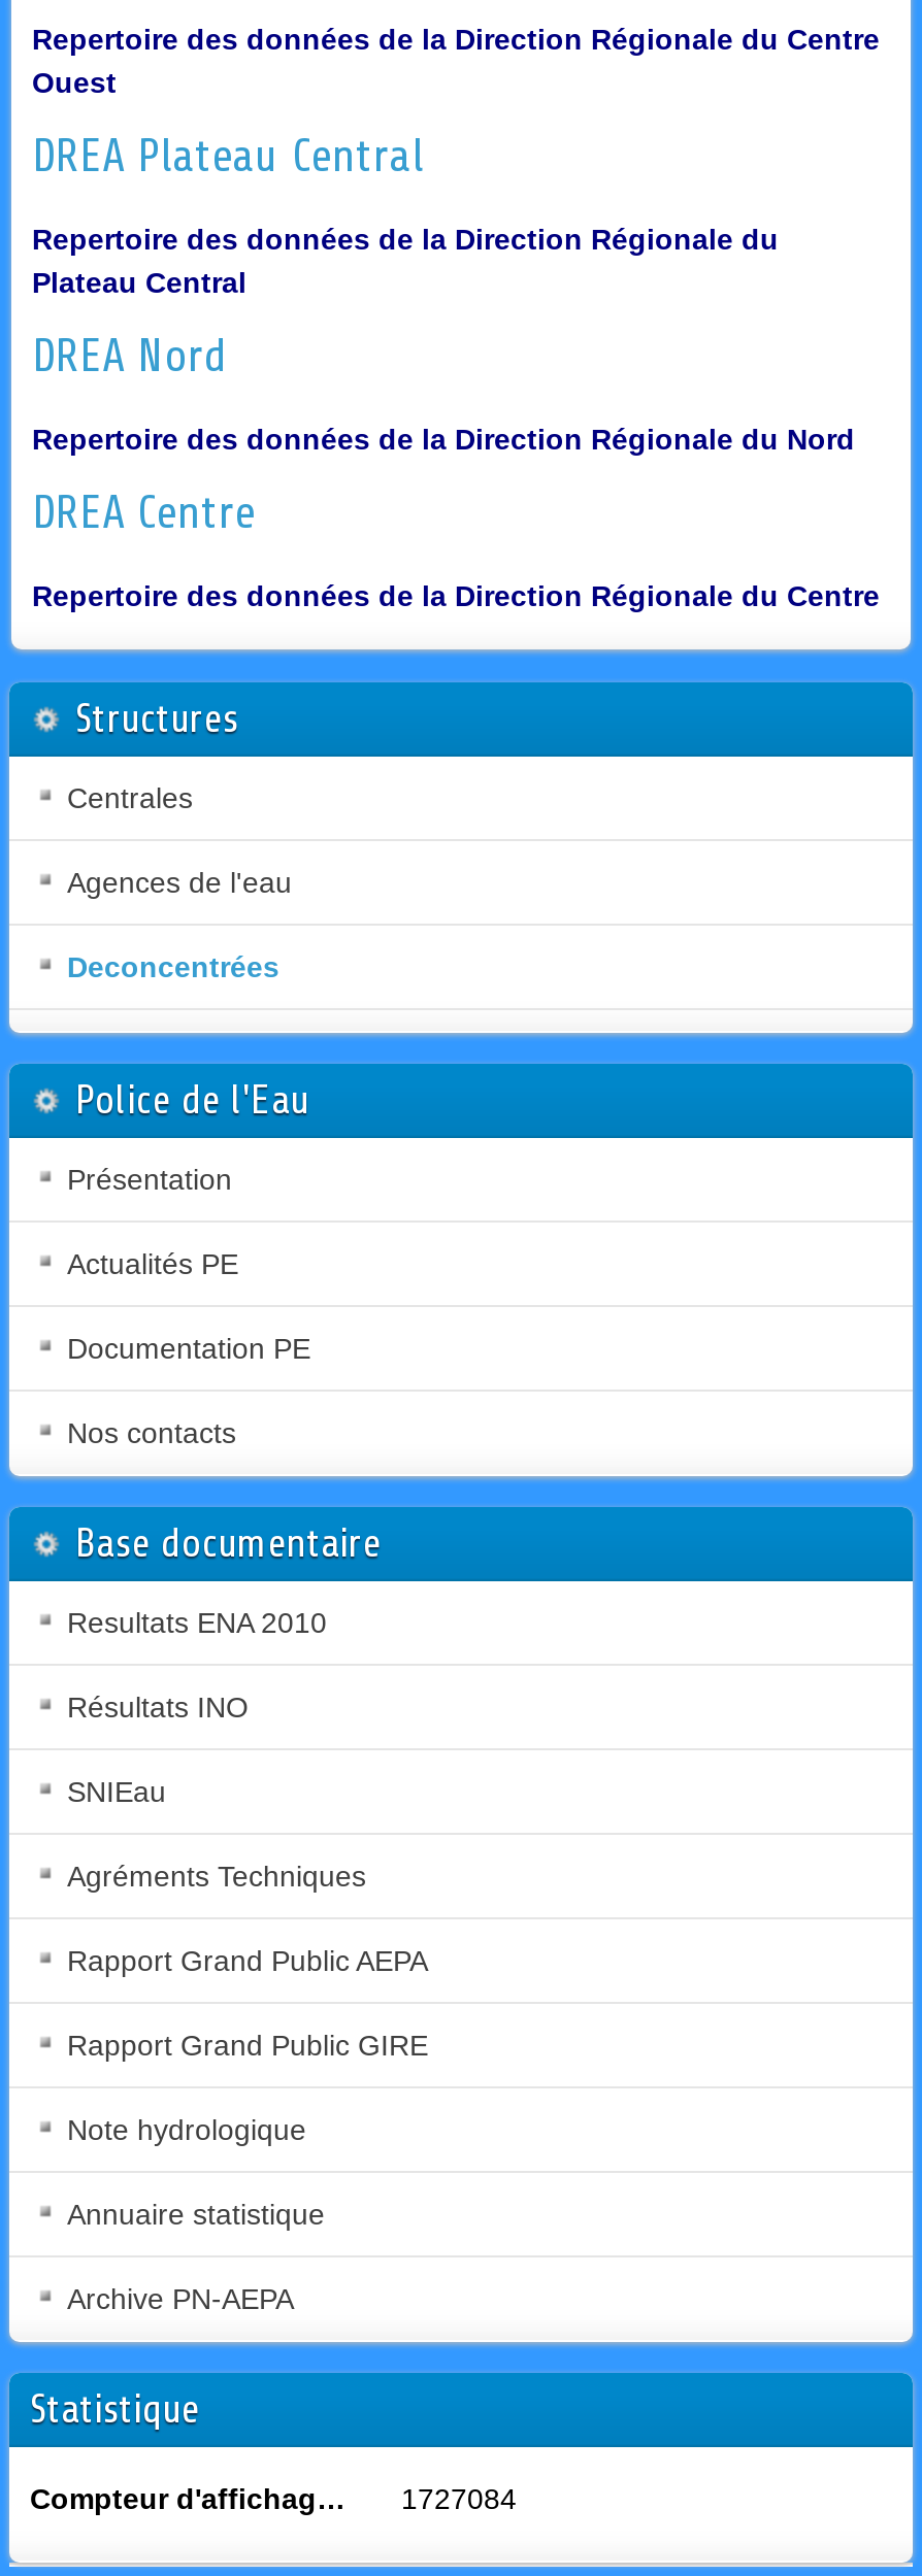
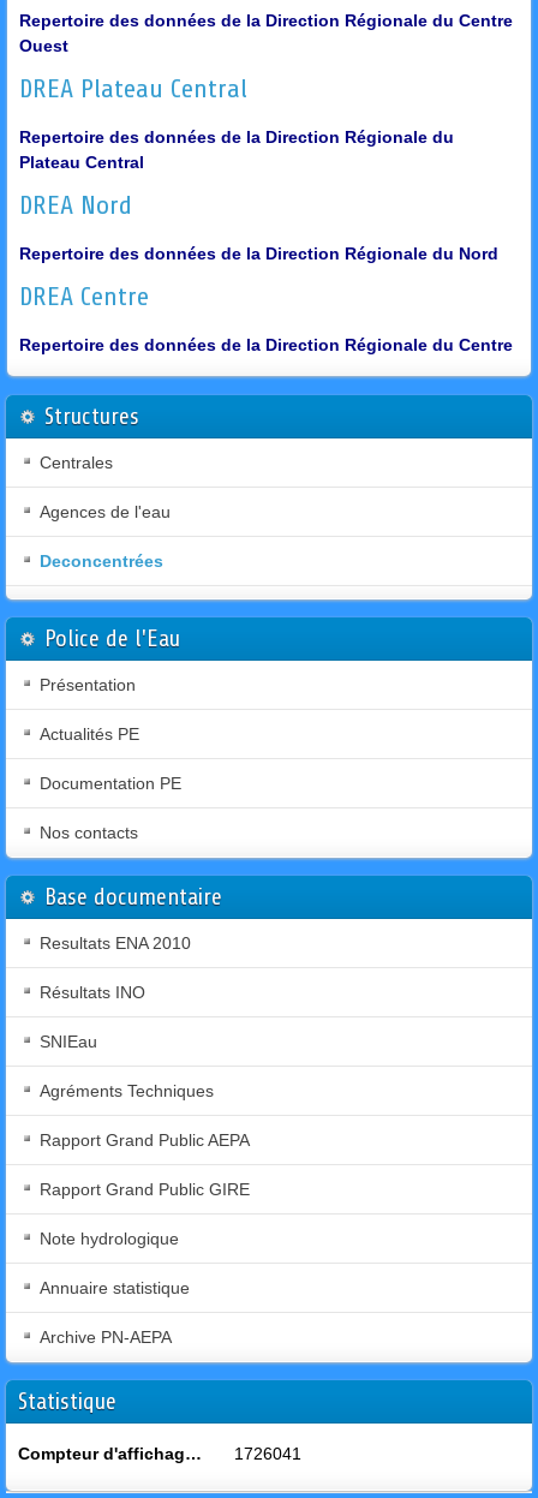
[401,2481,517,2514] 1727084 -> [234,1443,301,1463] 1726041

